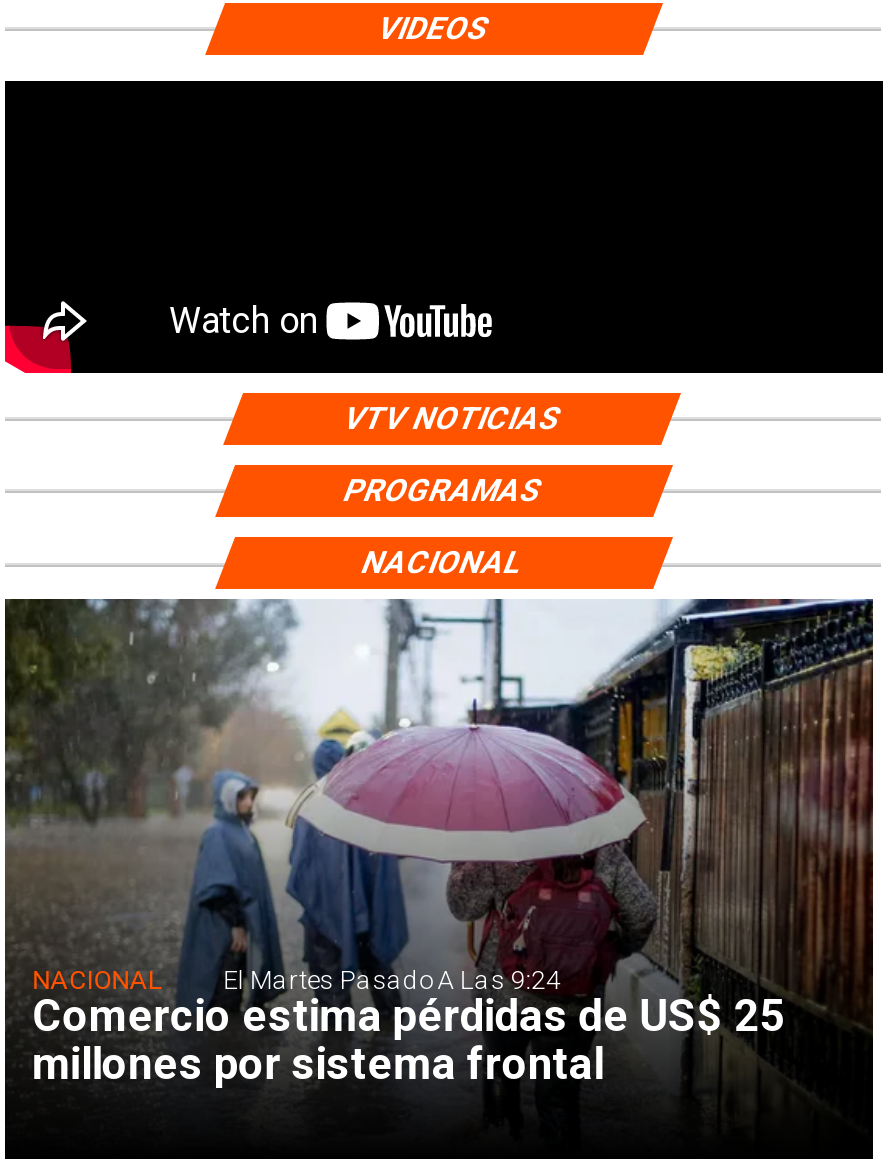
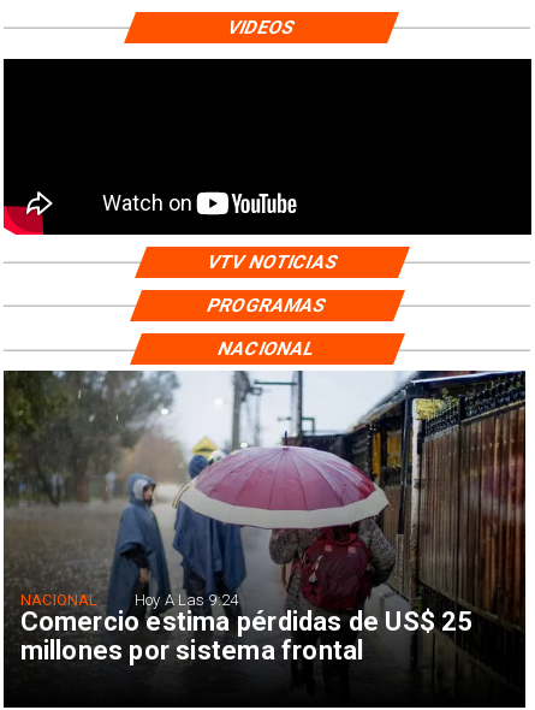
[223,965,560,995] El Martes Pasado A Las 9:24 -> [135,591,238,609] Hoy A Las 9:24

